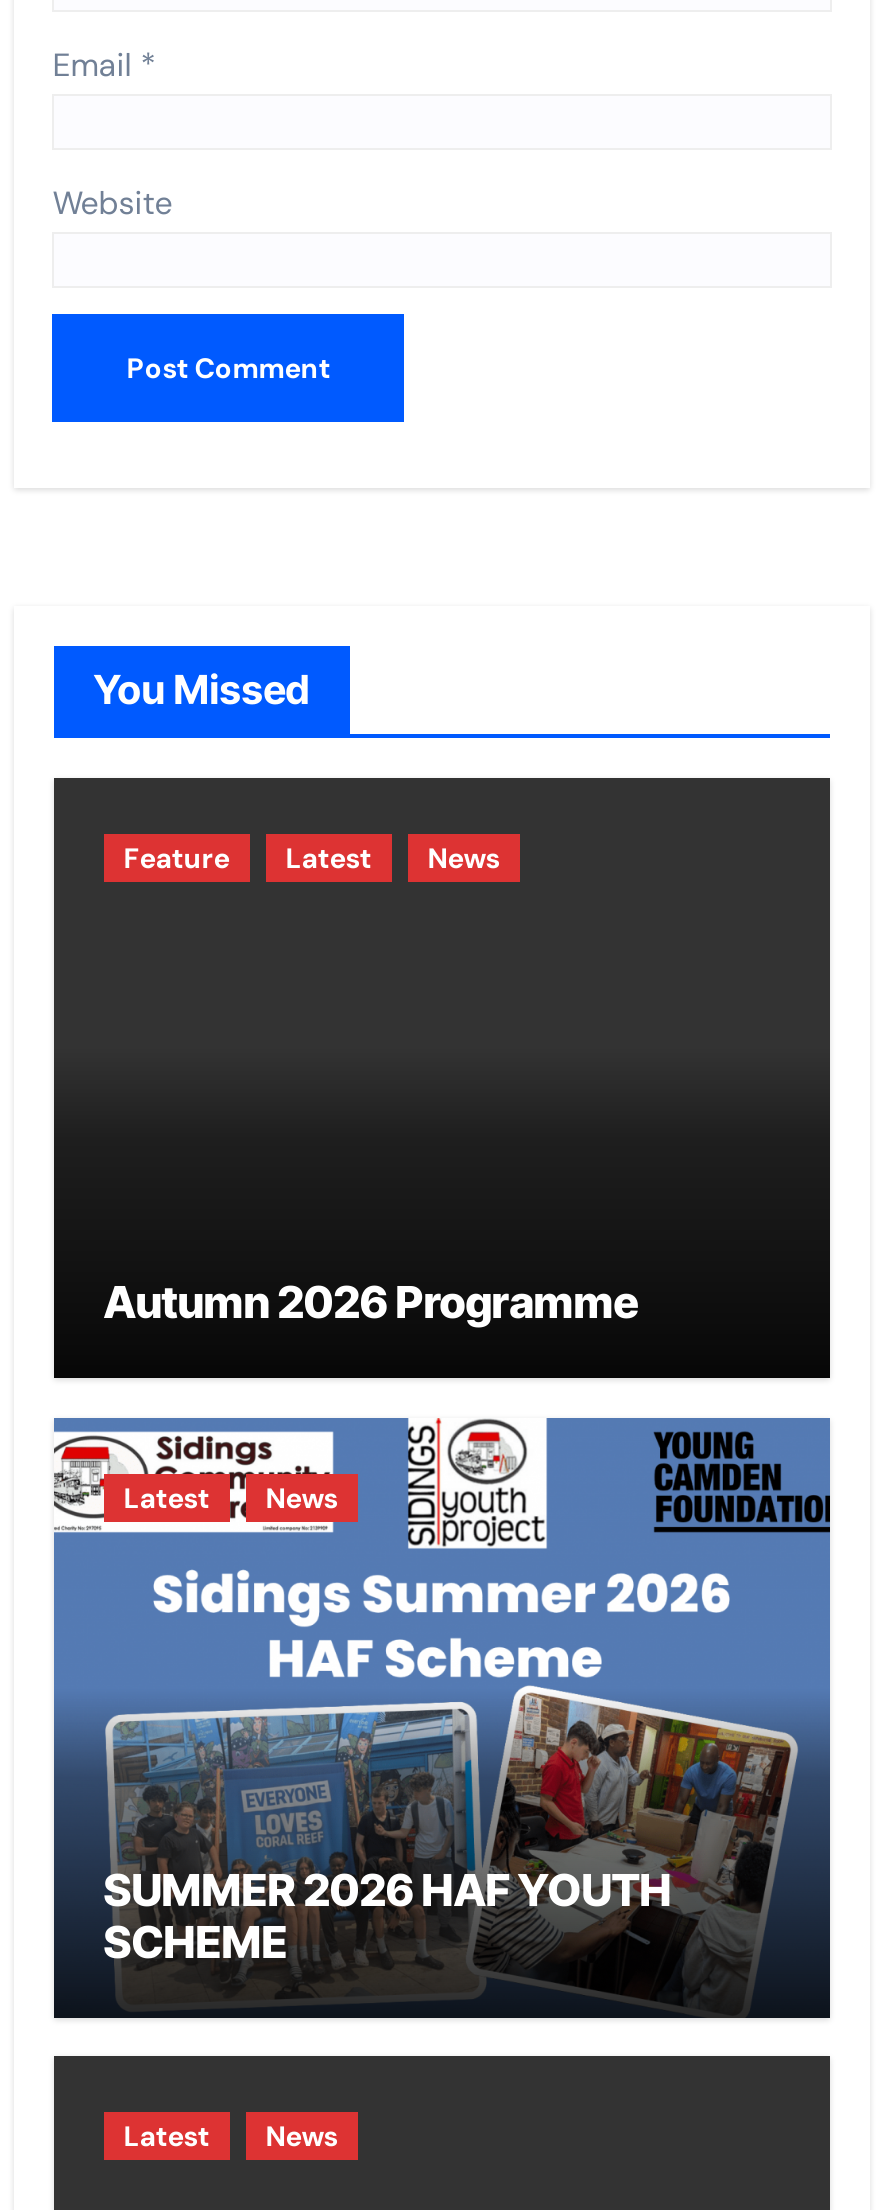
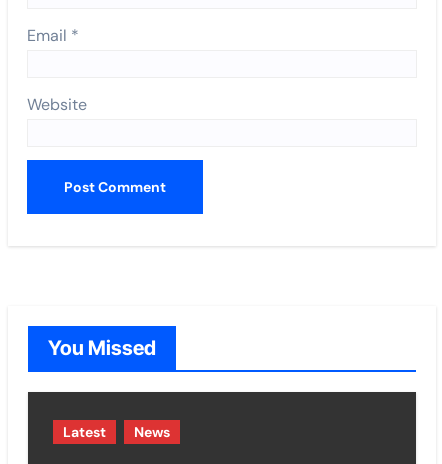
[124,840,500,876] Feature | Latest | News -> none
[104,1276,640,1328] Autumn 2026 Programme -> none
[52,1417,832,2021] [image] | Latest | News -> none
[104,1863,672,1967] SUMMER 2026 HAF YOUTH | SCHEME -> none

